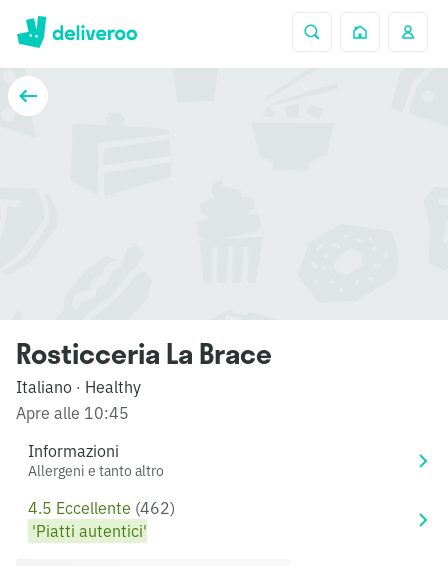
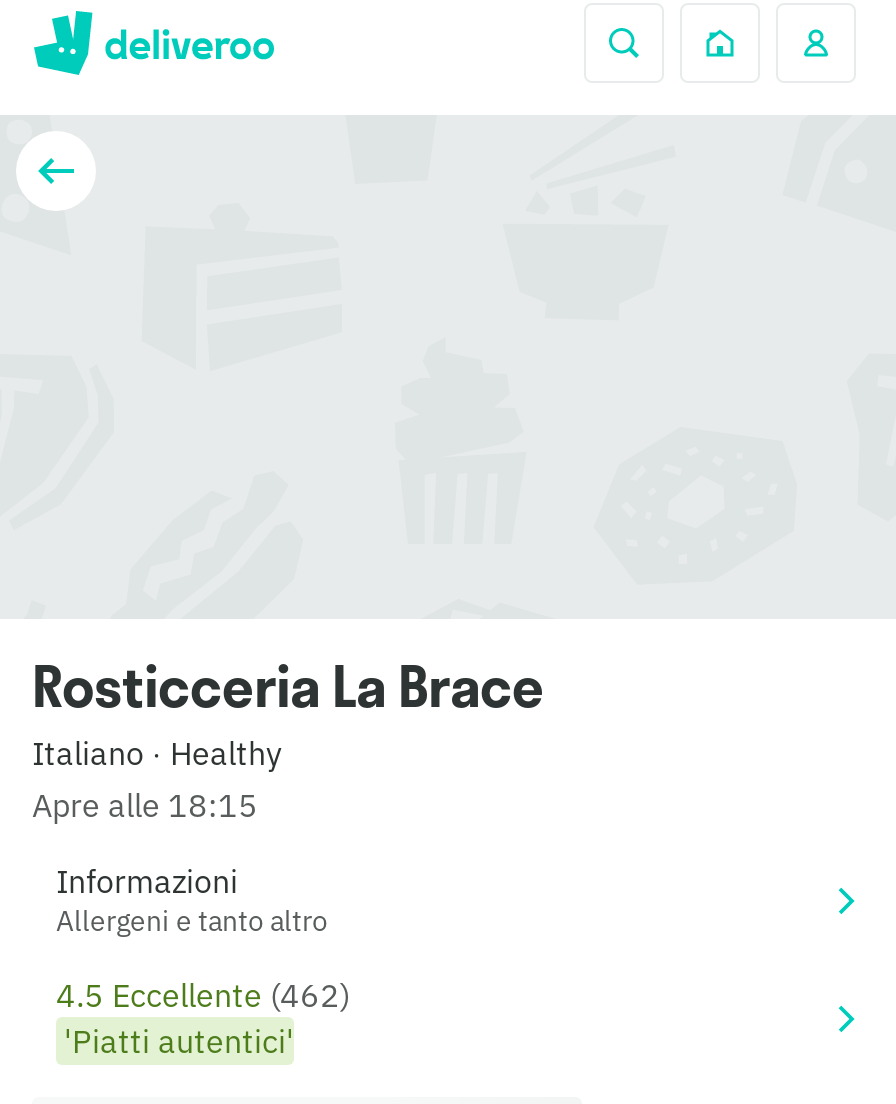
[16,403,129,423] Apre alle 10:45 -> [32,785,258,825] Apre alle 18:15

